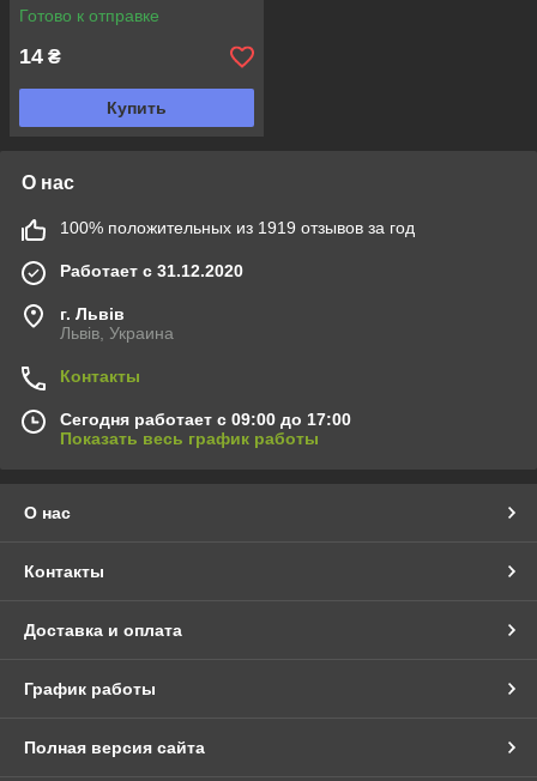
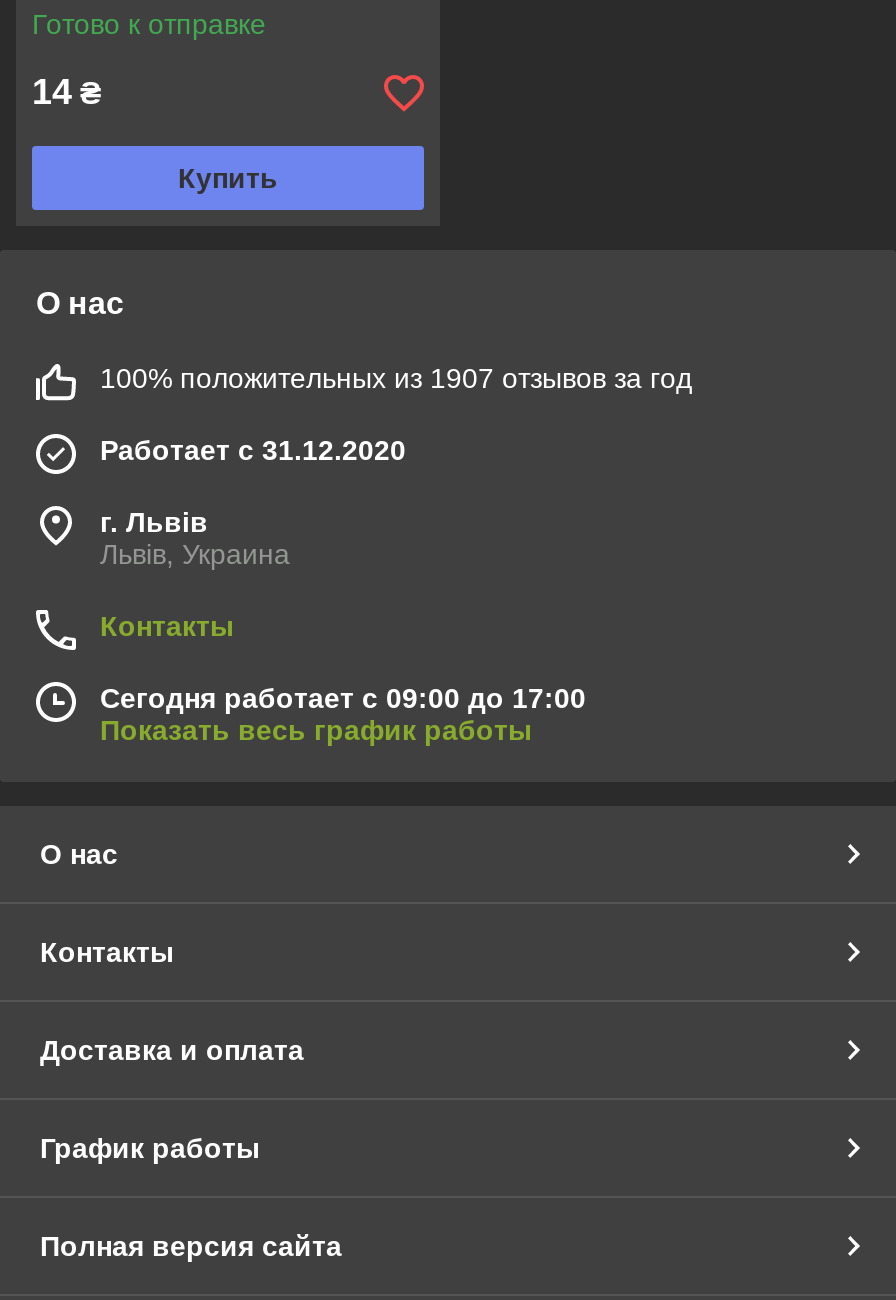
[60,218,415,238] 100% положительных из 1919 отзывов за год -> [100,363,692,395] 100% положительных из 1907 отзывов за год

